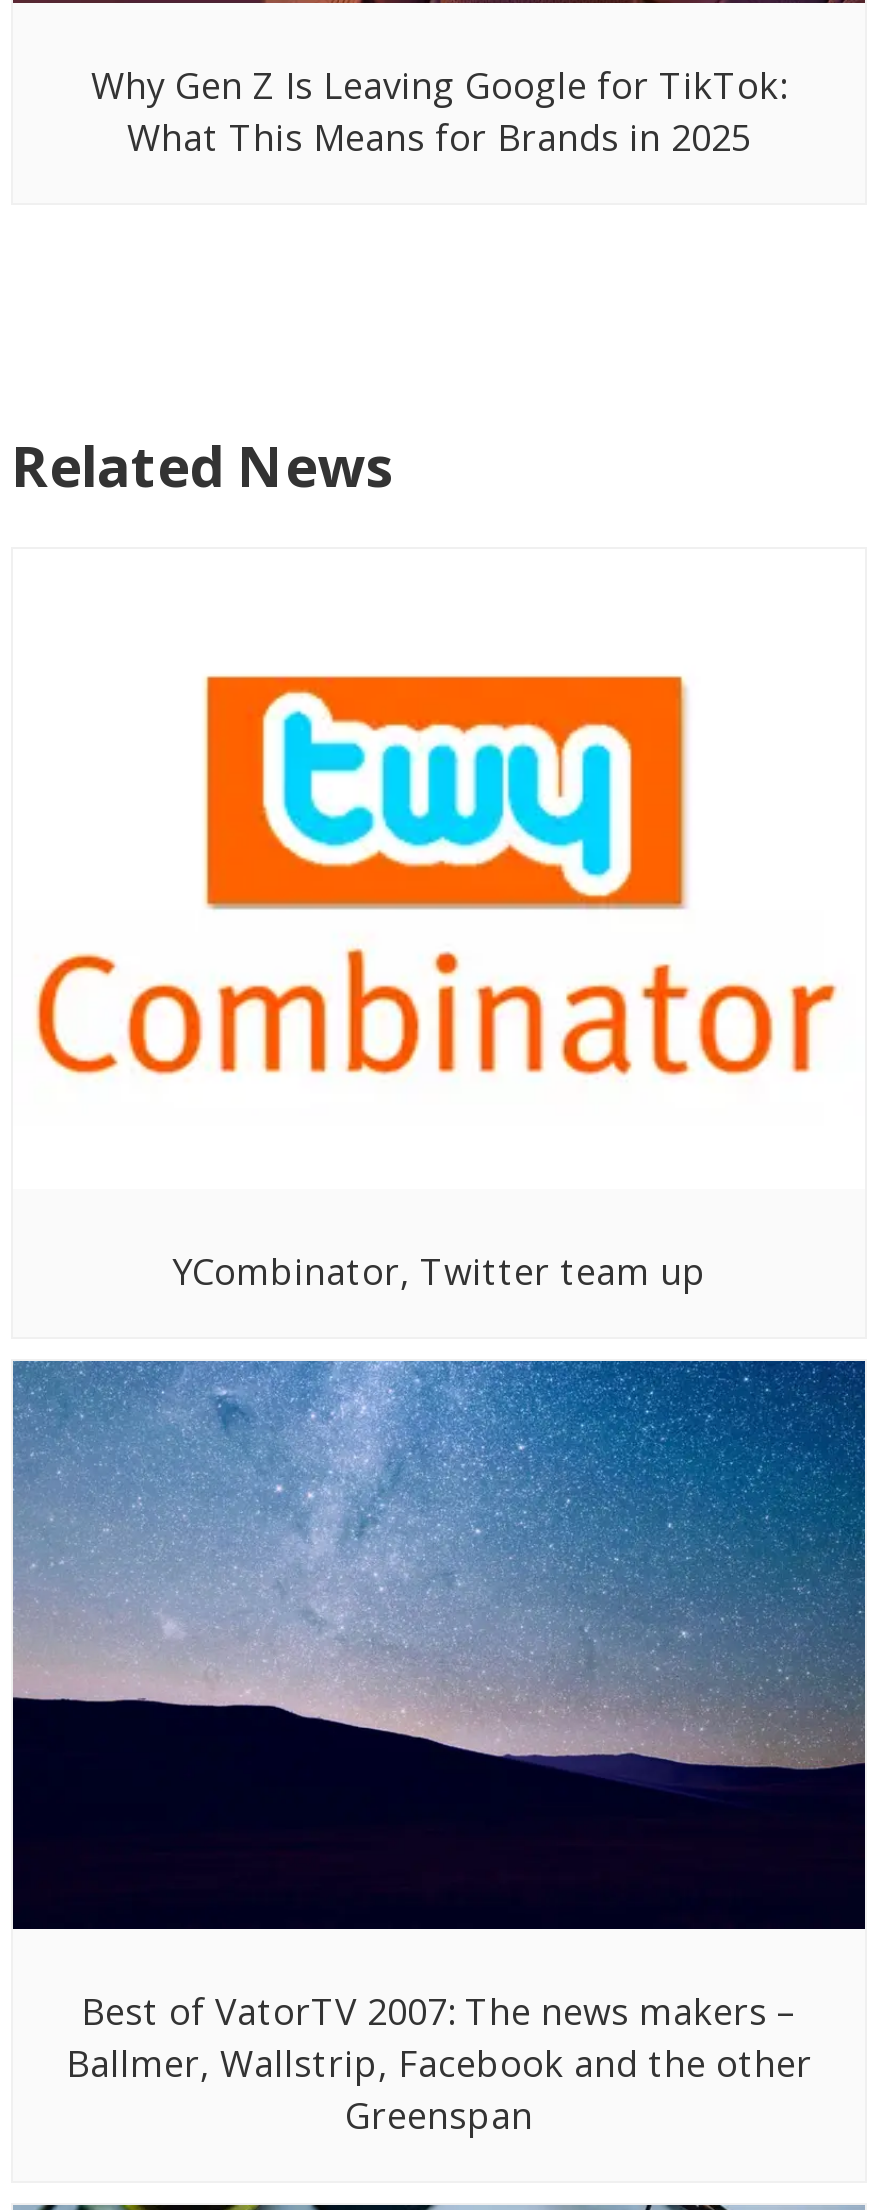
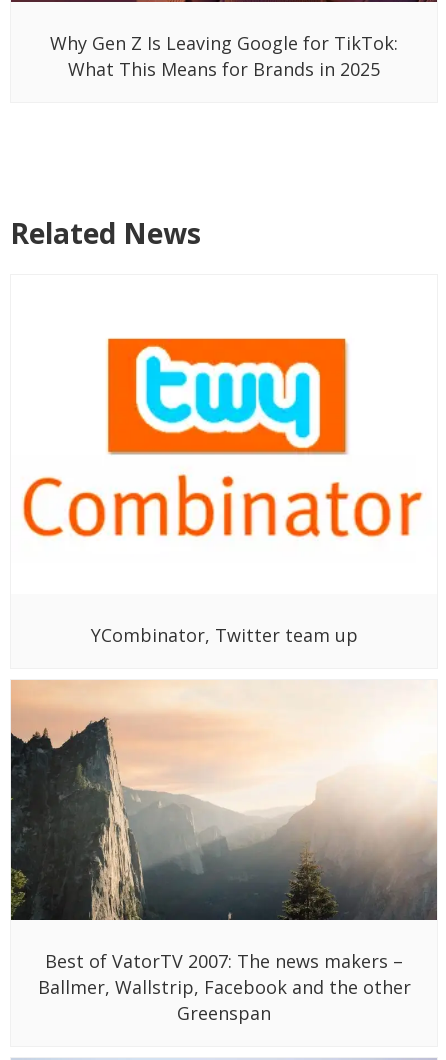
[11,1358,867,1932] [image] -> [10,680,437,921] [image]

